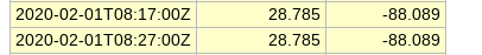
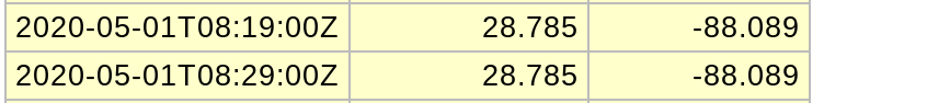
[15,6,191,24] 2020-02-01T08:17:00Z -> [15,11,340,44] 2020-05-01T08:19:00Z
[15,32,191,49] 2020-02-01T08:27:00Z -> [15,60,340,92] 2020-05-01T08:29:00Z

